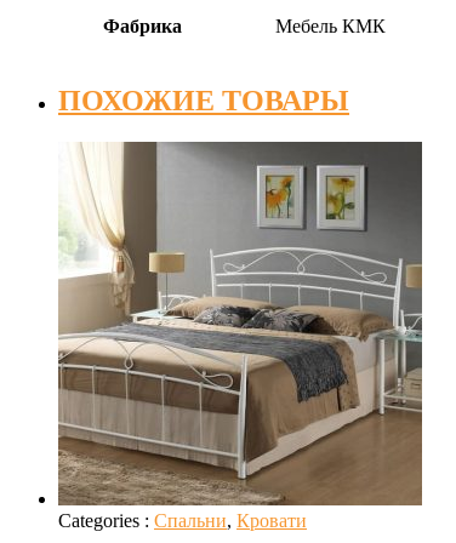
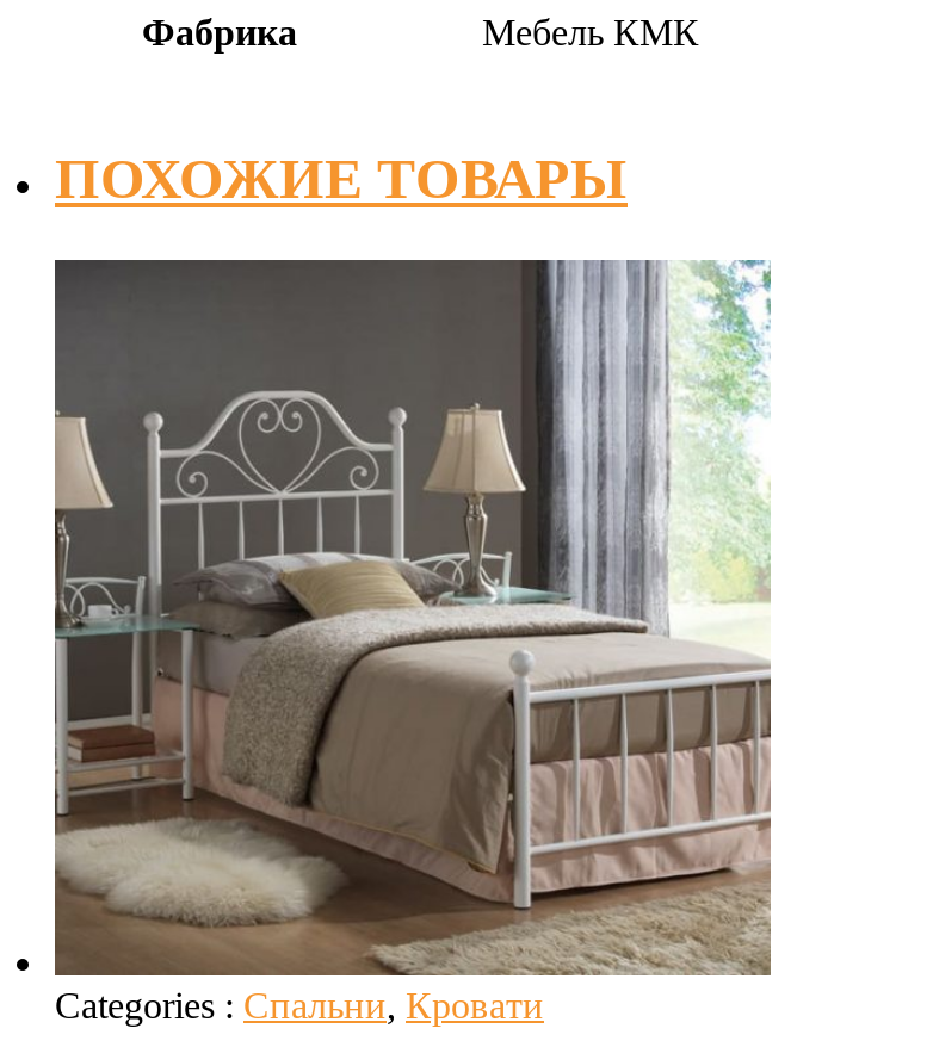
[58,141,423,507] [image] -> [52,258,773,978] [image]

